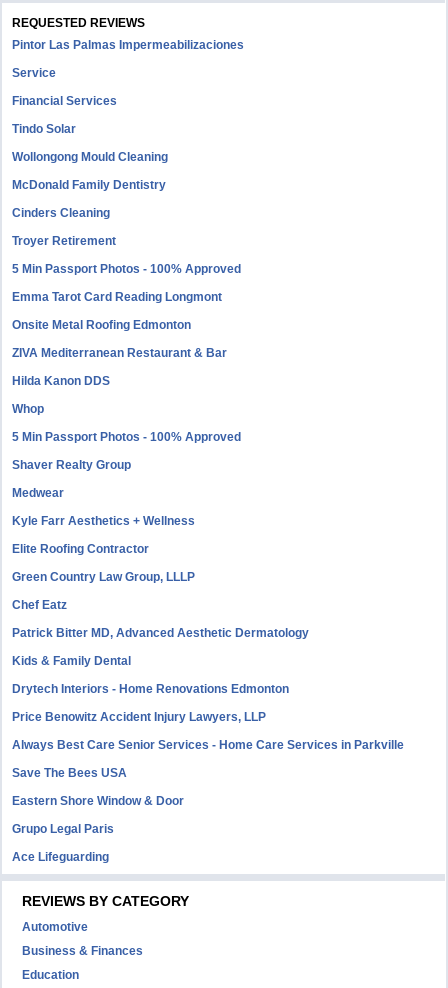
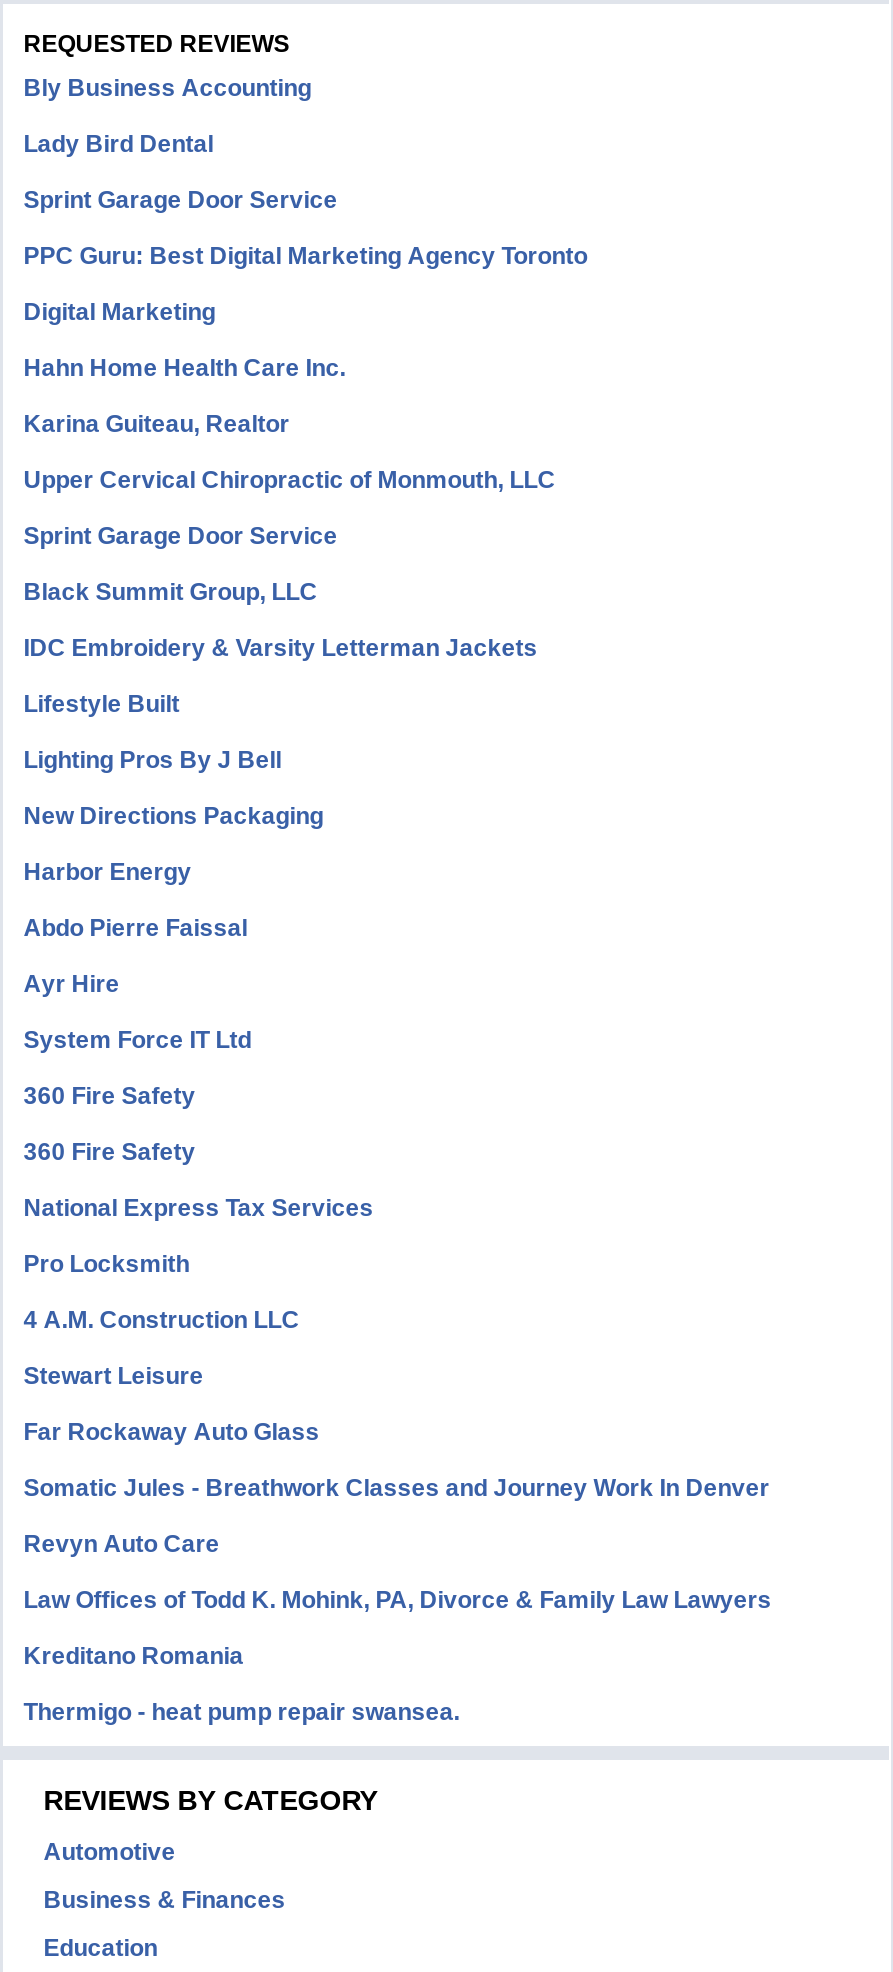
[12,38,244,52] Pintor Las Palmas Impermeabilizaciones -> [23,74,311,102] Bly Business Accounting
[12,66,56,80] Service -> [23,130,213,158] Lady Bird Dental
[12,94,117,108] Financial Services -> [23,186,337,214] Sprint Garage Door Service
[12,122,76,136] Tindo Solar -> [23,242,587,270] PPC Guru: Best Digital Marketing Agency Toronto
[12,150,168,164] Wollongong Mould Cleaning -> [23,298,215,326] Digital Marketing
[12,178,166,192] McDonald Family Dentistry -> [23,354,345,382] Hahn Home Health Care Inc.
[12,206,110,220] Cinders Cleaning -> [23,410,289,438] Karina Guiteau, Realtor
[12,234,116,248] Troyer Retirement -> [23,466,555,494] Upper Cervical Chiropractic of Monmouth, LLC
[12,262,241,276] 5 Min Passport Photos - 100% Approved -> [23,522,337,550] Sprint Garage Door Service
[12,290,222,304] Emma Tarot Card Reading Longmont -> [23,578,317,606] Black Summit Group, LLC
[12,318,191,332] Onsite Metal Roofing Edmonton -> [23,634,537,662] IDC Embroidery & Varsity Letterman Jackets
[12,346,227,360] ZIVA Mediterranean Restaurant & Bar -> [23,690,179,718] Lifestyle Built
[12,374,110,388] Hilda Kanon DDS -> [23,746,281,774] Lighting Pros By J Bell
[12,402,44,416] Whop -> [23,802,323,830] New Directions Packaging
[12,430,241,444] 5 Min Passport Photos - 100% Approved -> [23,858,191,886] Harbor Energy
[12,458,131,472] Shaver Realty Group -> [23,914,247,942] Abdo Pierre Faissal
[12,486,64,500] Medwear -> [23,970,119,998] Ayr Hire
[12,514,195,528] Kyle Farr Aesthetics + Wellness -> [23,1026,251,1054] System Force IT Ltd
[12,542,149,556] Elite Roofing Contractor -> [23,1082,195,1110] 360 Fire Safety
[12,570,195,584] Green Country Law Group, LLLP -> [23,1138,195,1166] 360 Fire Safety
[12,598,67,612] Chef Eatz -> [23,1194,373,1222] National Express Tax Services
[12,626,309,640] Patrick Bitter MD, Advanced Aesthetic Dermatology -> [23,1250,189,1278] Pro Locksmith
[12,654,131,668] Kids & Family Dental -> [23,1306,299,1334] 4 A.M. Construction LLC
[12,682,289,696] Drytech Interiors - Home Renovations Edmonton -> [23,1362,203,1390] Stewart Leisure
[12,710,266,724] Price Benowitz Accident Injury Lawyers, LLP -> [23,1418,319,1446] Far Rockaway Auto Glass
[12,738,404,752] Always Best Care Senior Services - Home Care Services in Parkville -> [23,1474,769,1502] Somatic Jules - Breathwork Classes and Journey Work In Denver
[12,766,127,780] Save The Bees USA -> [23,1530,219,1558] Revyn Auto Care
[12,794,184,808] Eastern Shore Window & Door -> [23,1586,771,1614] Law Offices of Todd K. Mohink, PA, Divorce & Family Law Lawyers
[12,822,114,836] Grupo Legal Paris -> [23,1642,243,1670] Kreditano Romania
[12,850,109,864] Ace Lifeguarding -> [23,1698,459,1726] Thermigo - heat pump repair swansea.

